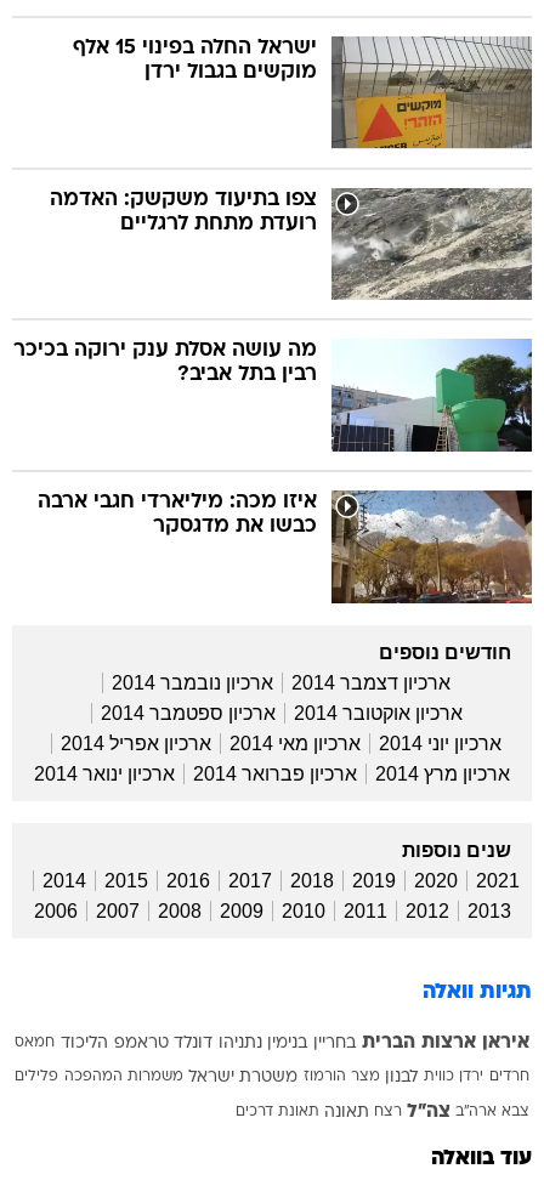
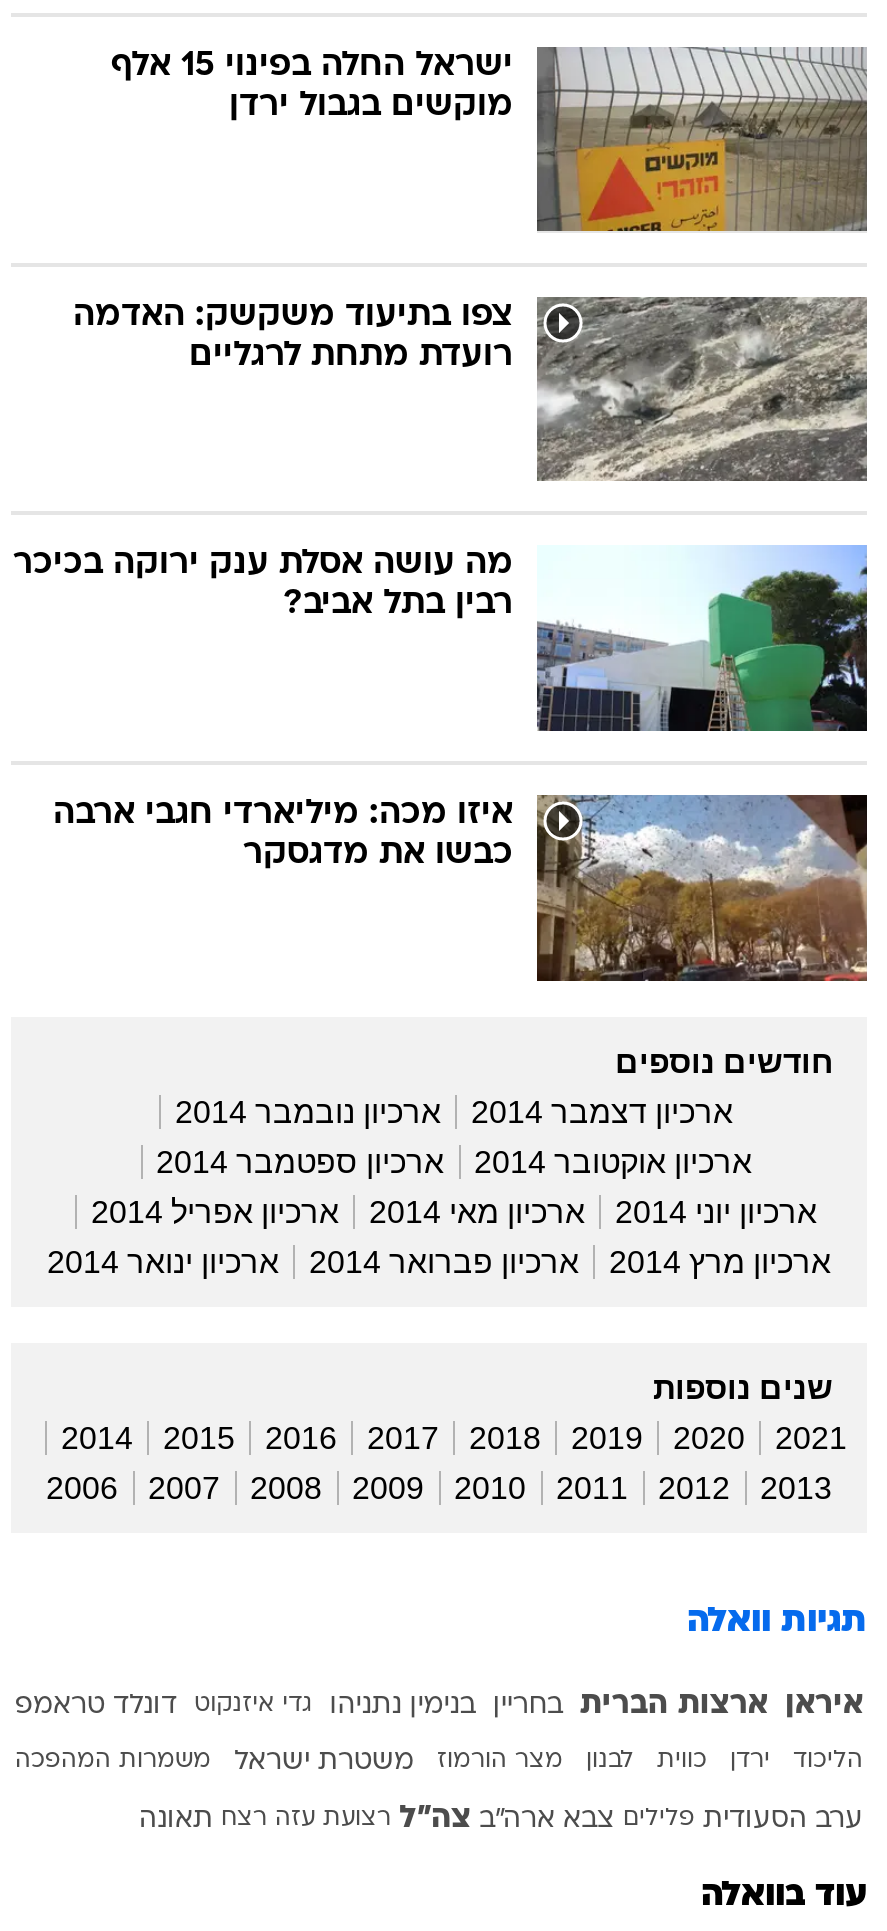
[15,1033,529,1053] איראן ארצות הברית בחריין בנימין נתניהו דונלד טראמפ הליכוד חמאס -> [15,1689,863,1721] איראן ארצות הברית | בחריין | בנימין נתניהו | גדי איזנקוט | דונלד טראמפ
[15,1070,529,1085] חרדים ירדן כווית לבנון מצר הורמוז משטרת ישראל משמרות המהפכה פלילים -> [15,1749,863,1775] הליכוד | ירדן | כווית | לבנון | מצר הורמוז | משטרת ישראל | משמרות המהפכה
[236,1102,529,1122] צבא ארה"ב צה"ל רצח תאונה תאונת דרכים -> [139,1803,863,1835] ערב הסעודית פלילים צבא ארה"ב צה"ל רצועת עזה רצח תאונה

